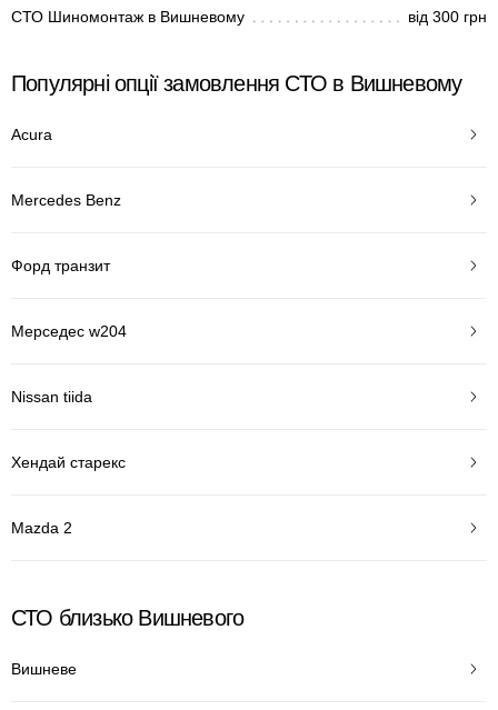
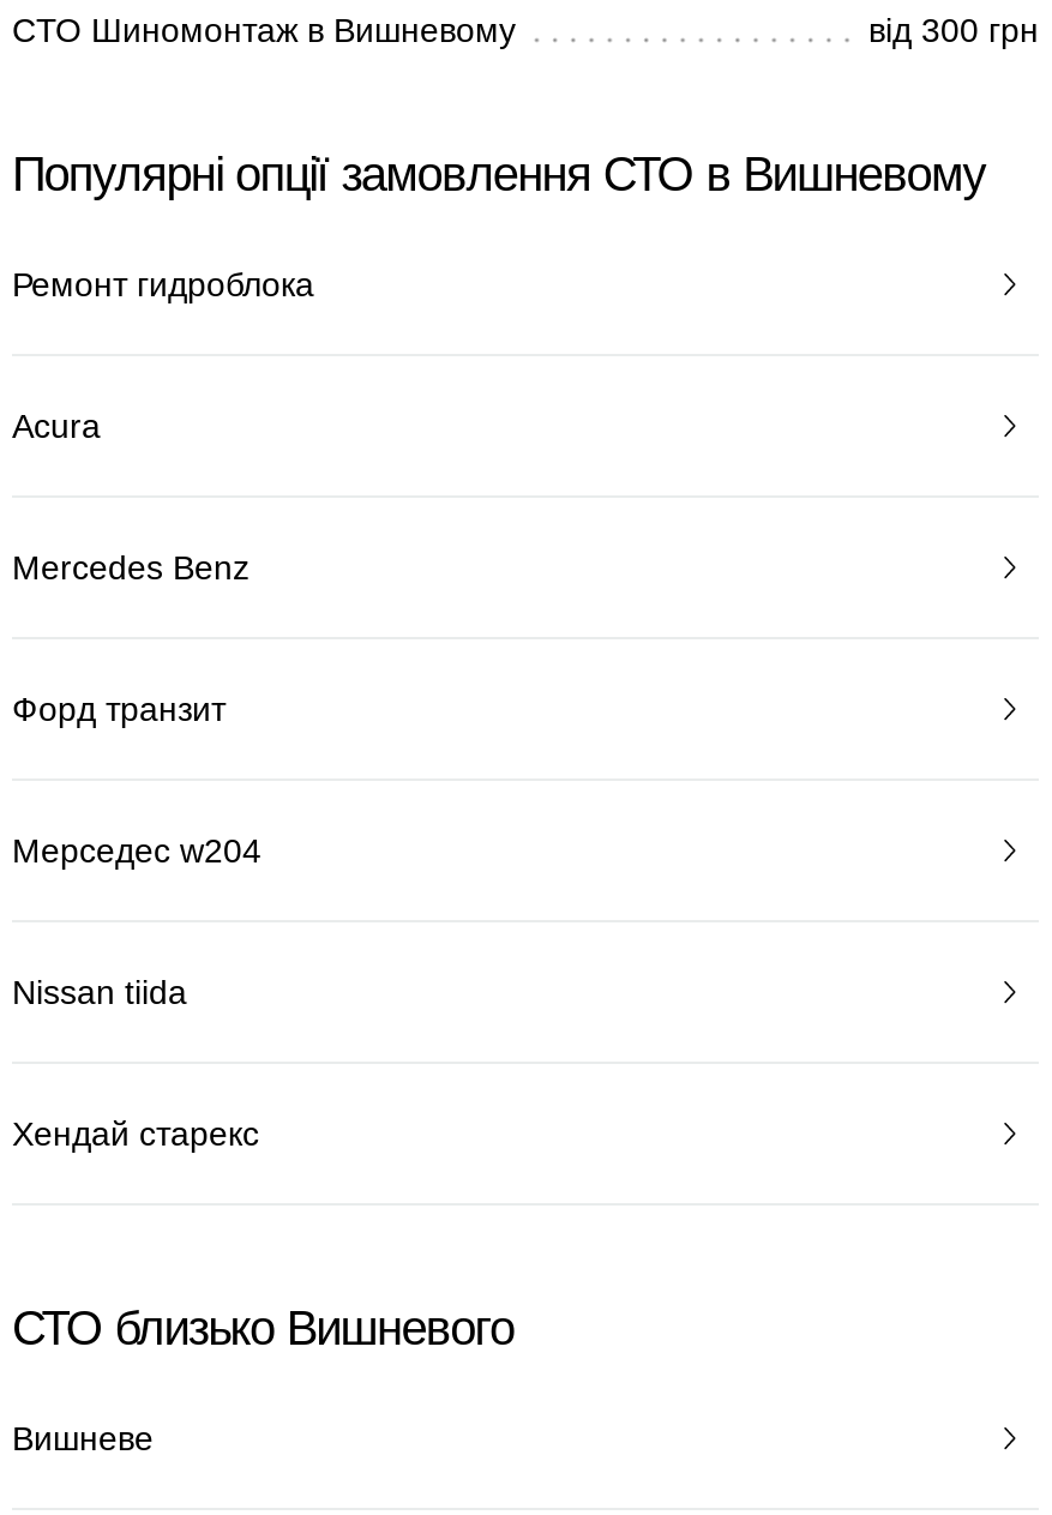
none -> [12,264,314,302] Ремонт гидроблока
moved [11,125,127,471] -> [12,405,262,1152]: Acura | Mercedes Benz | Форд транзит | Мерседес w204 | Nissan tiida | Хендай старекс
[11,518,72,536] Mazda 2 -> none

